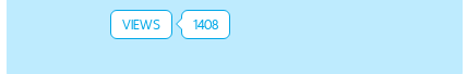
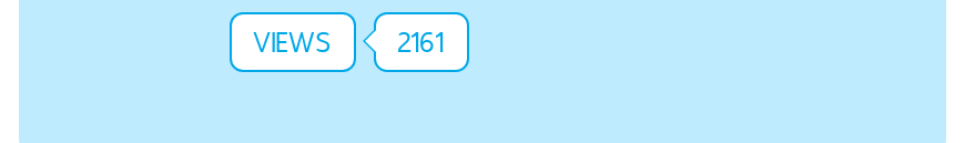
[122,11,218,35] VIEWS 1408 -> [253,16,444,64] VIEWS 2161

